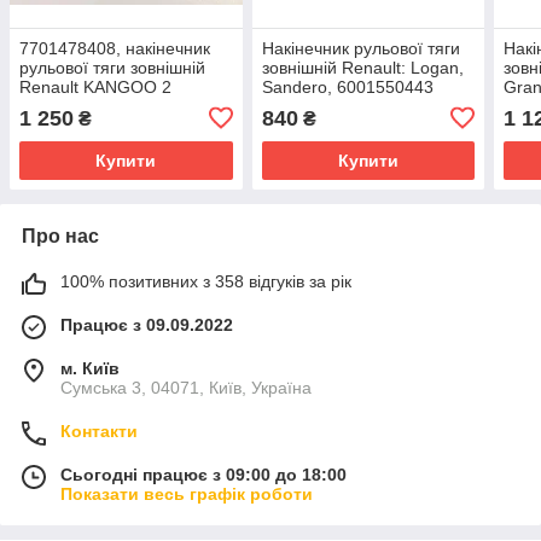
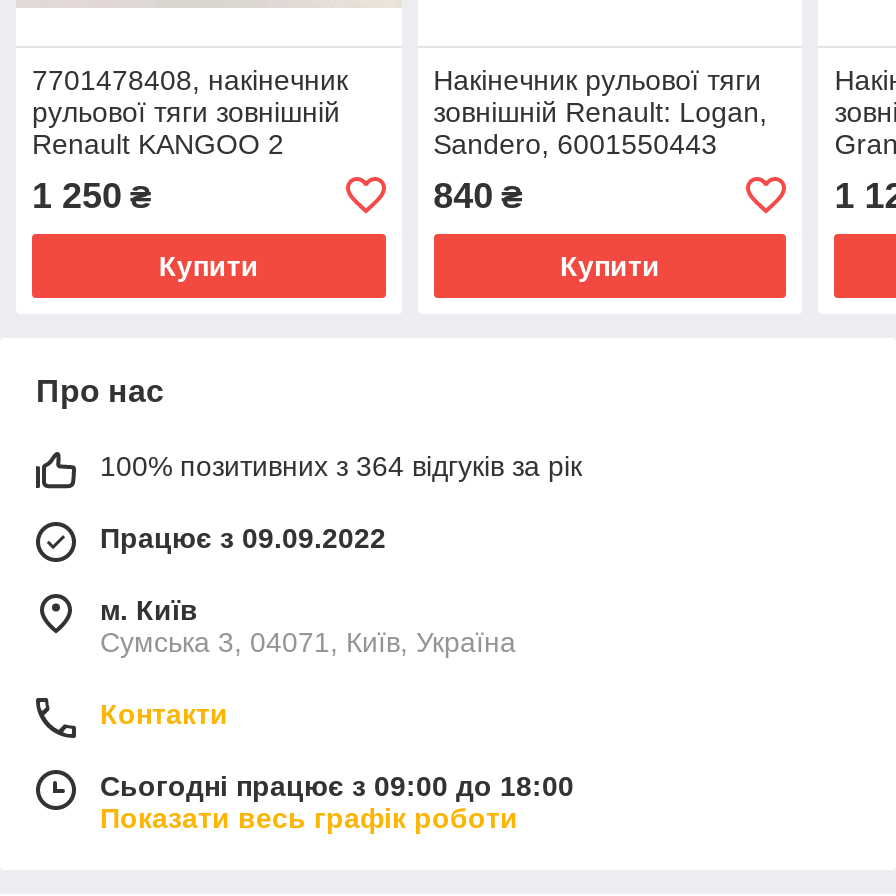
[60,271,351,291] 100% позитивних з 358 відгуків за рік -> [100,450,582,482] 100% позитивних з 364 відгуків за рік

